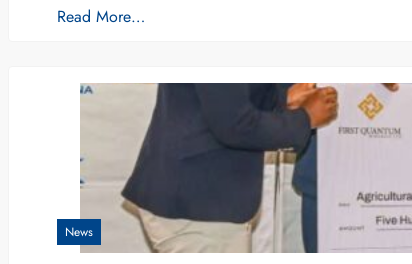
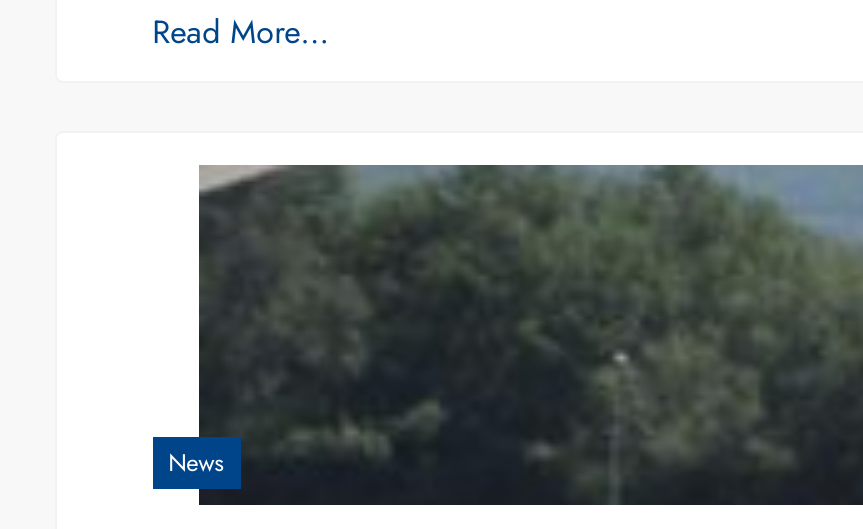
[80,82,409,254] [image] -> [197,163,857,507] [image]

